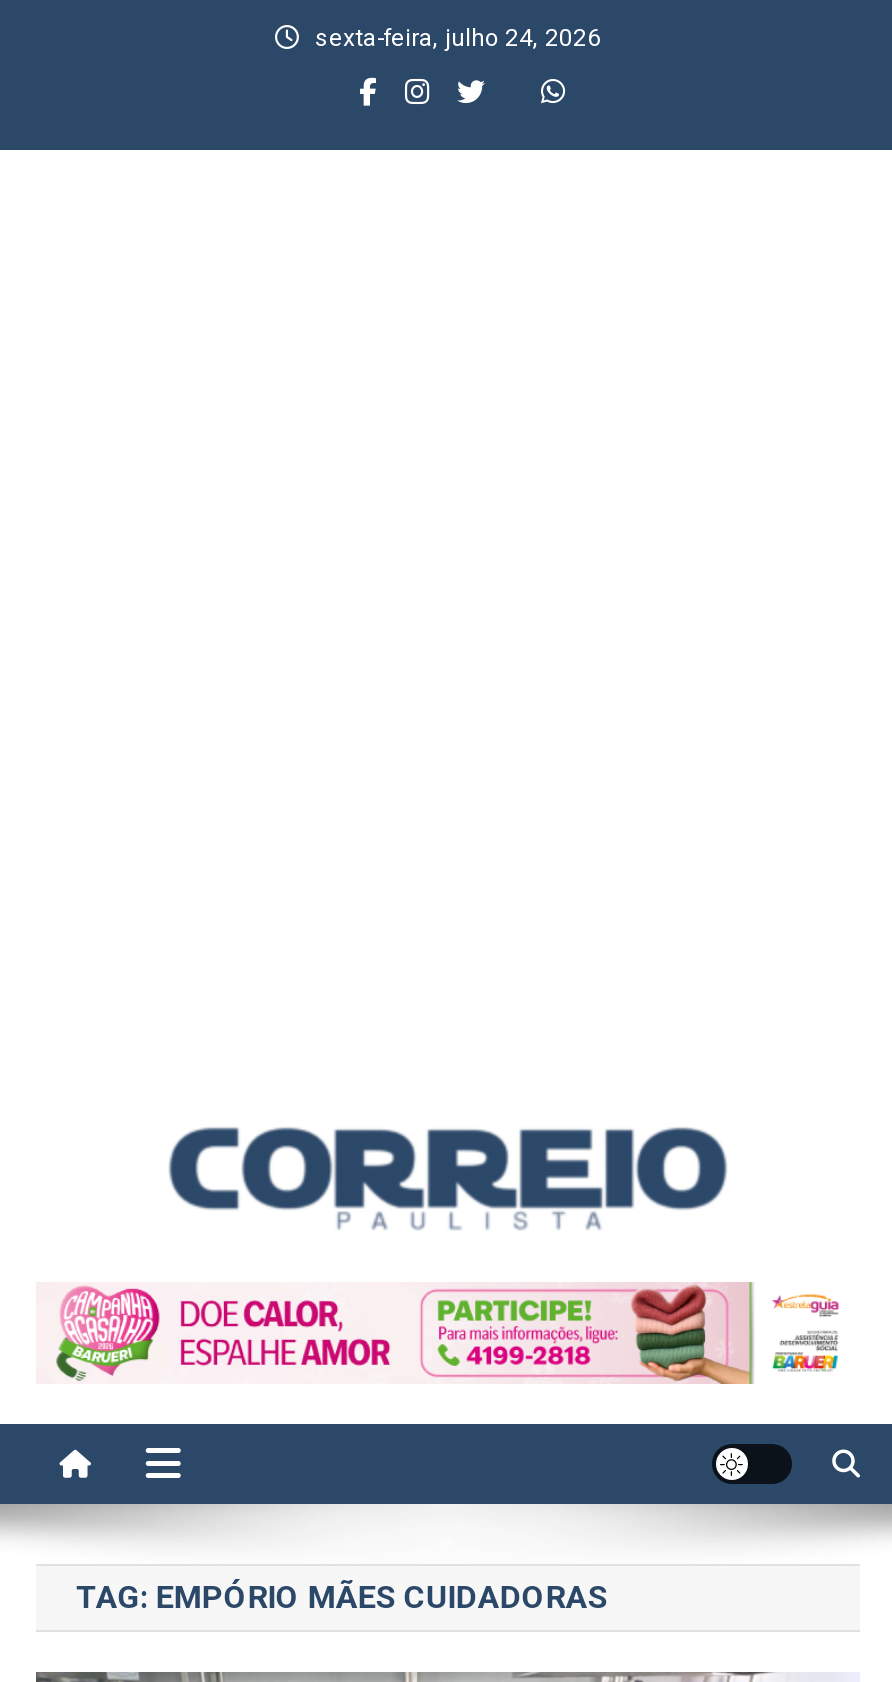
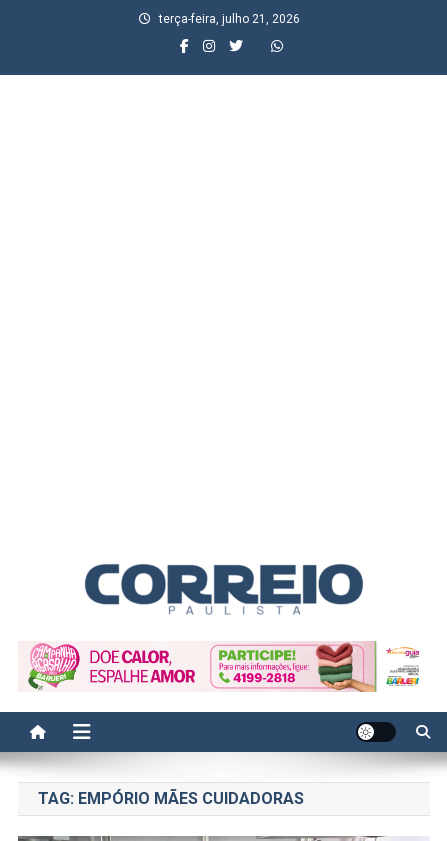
[315,24,601,52] sexta-feira, julho 24, 2026 -> [158,12,299,26] terça-feira, julho 21, 2026

